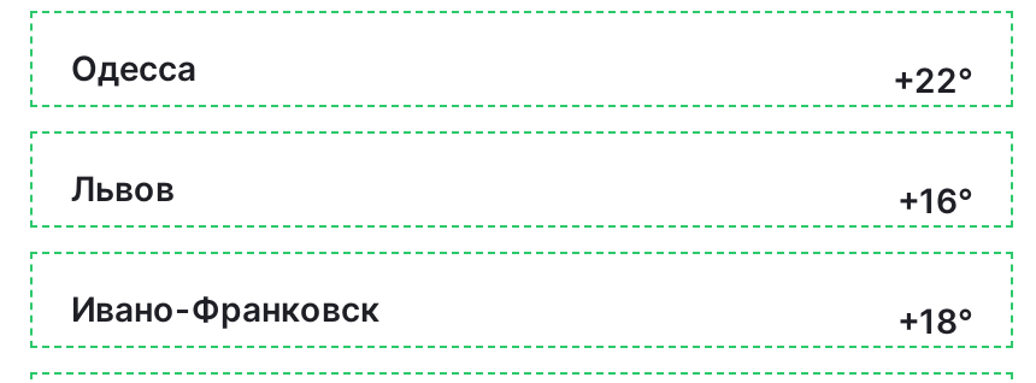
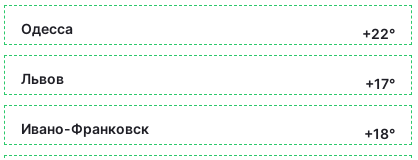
[897,179,972,220] +16° -> [365,75,395,92] +17°

